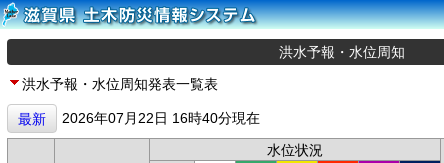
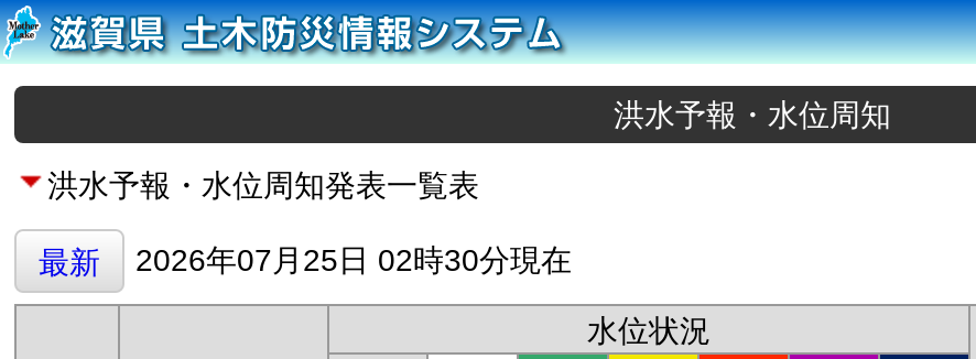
[62,110,260,126] 2026年07月22日 16時40分現在 -> [135,242,572,278] 2026年07月25日 02時30分現在

